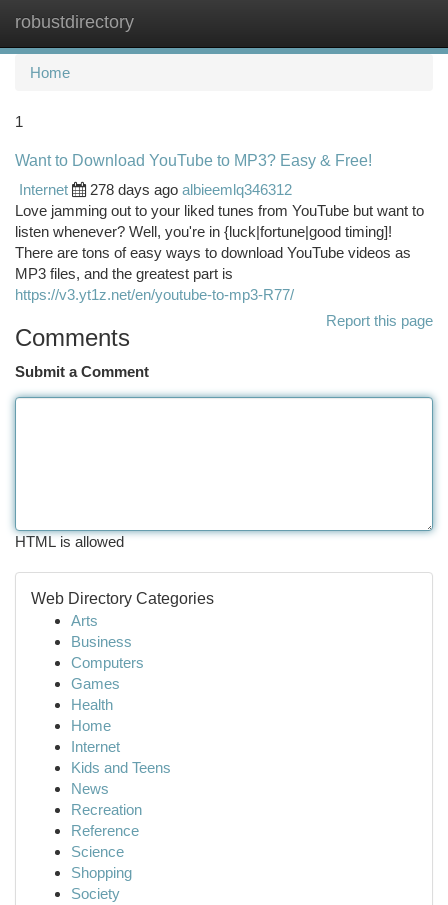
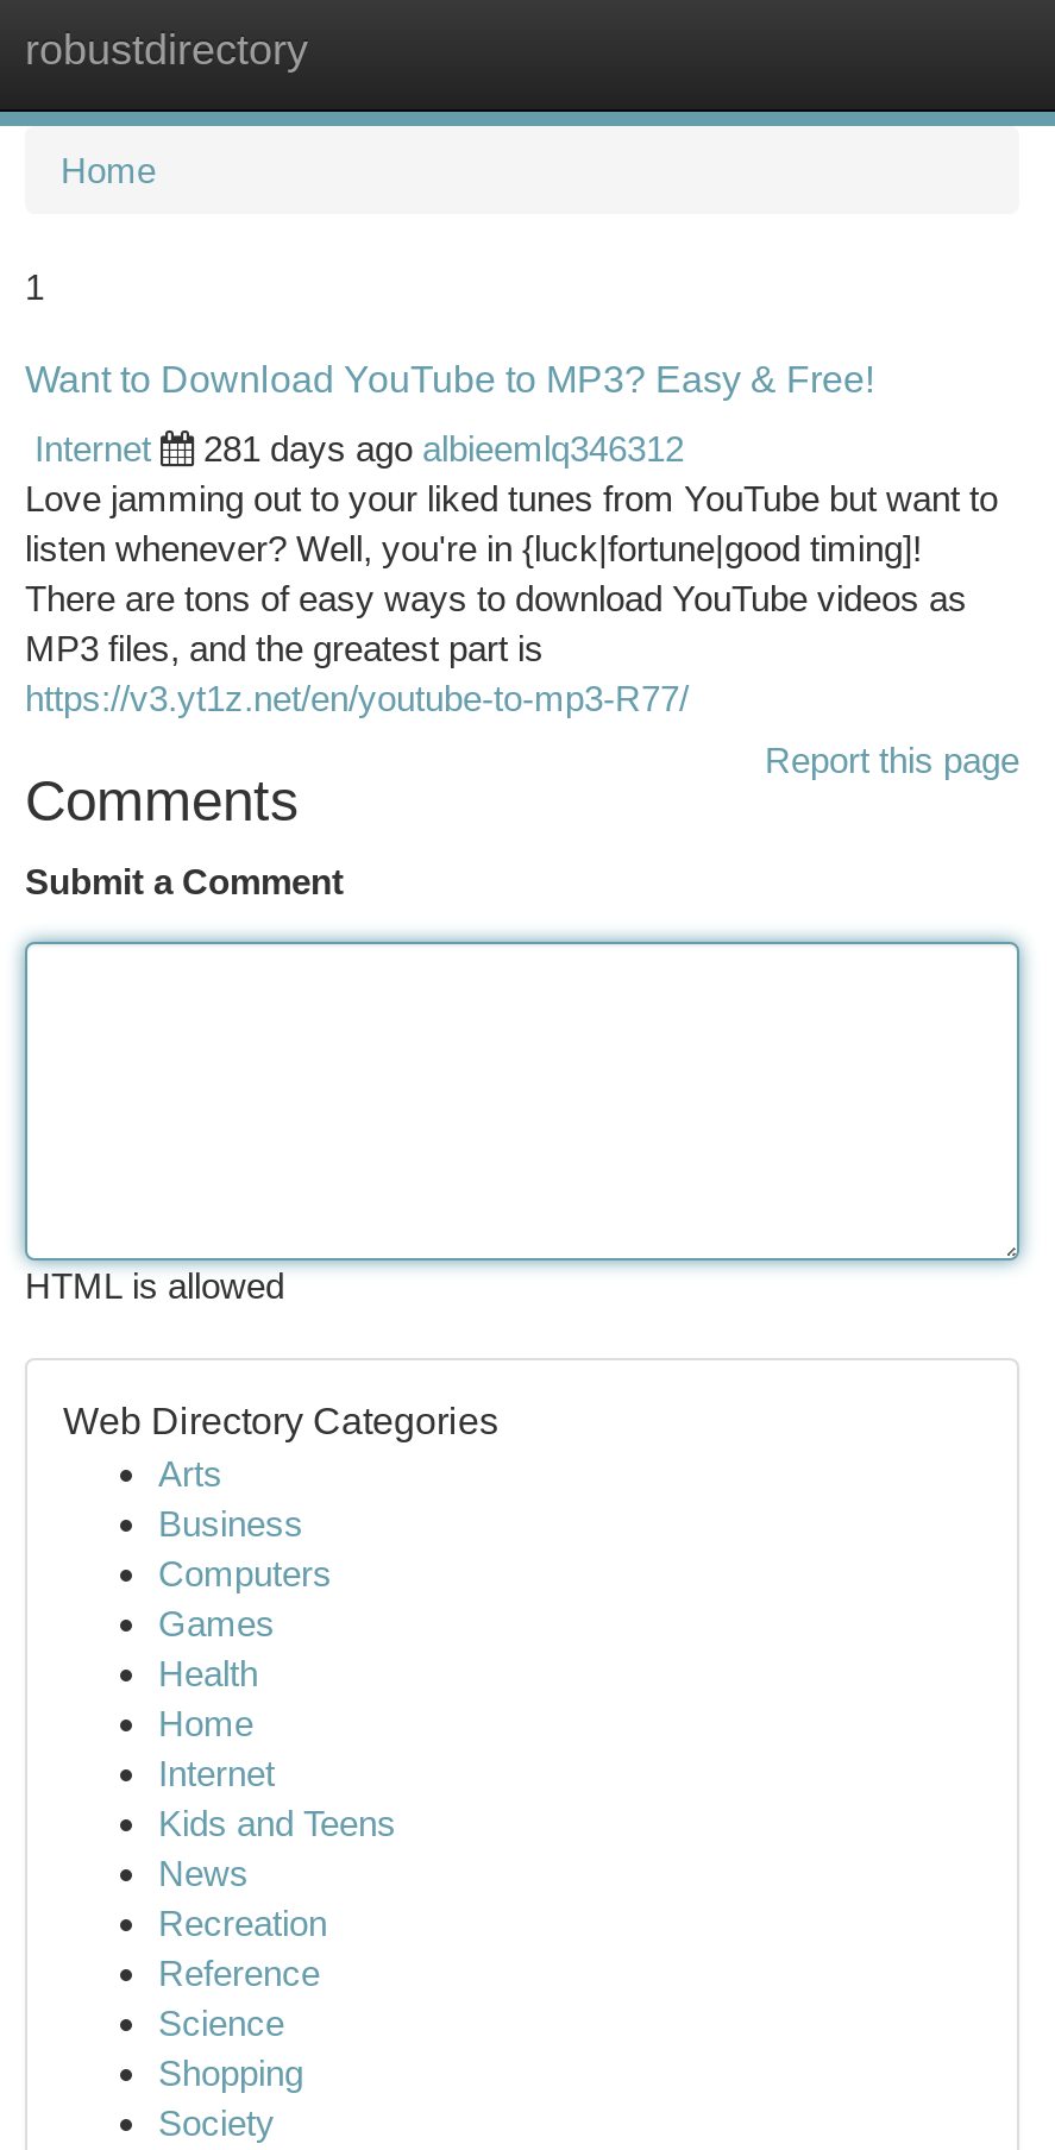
[90,181,292,198] 278 days ago albieemlq346312 -> [203,428,684,469] 281 days ago albieemlq346312

